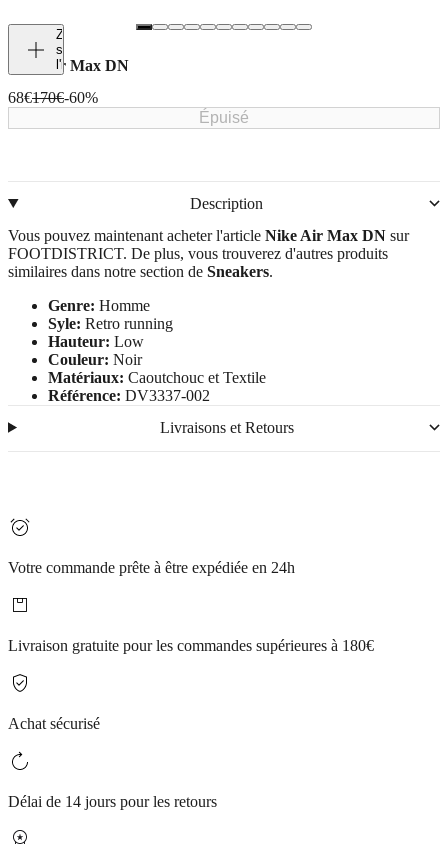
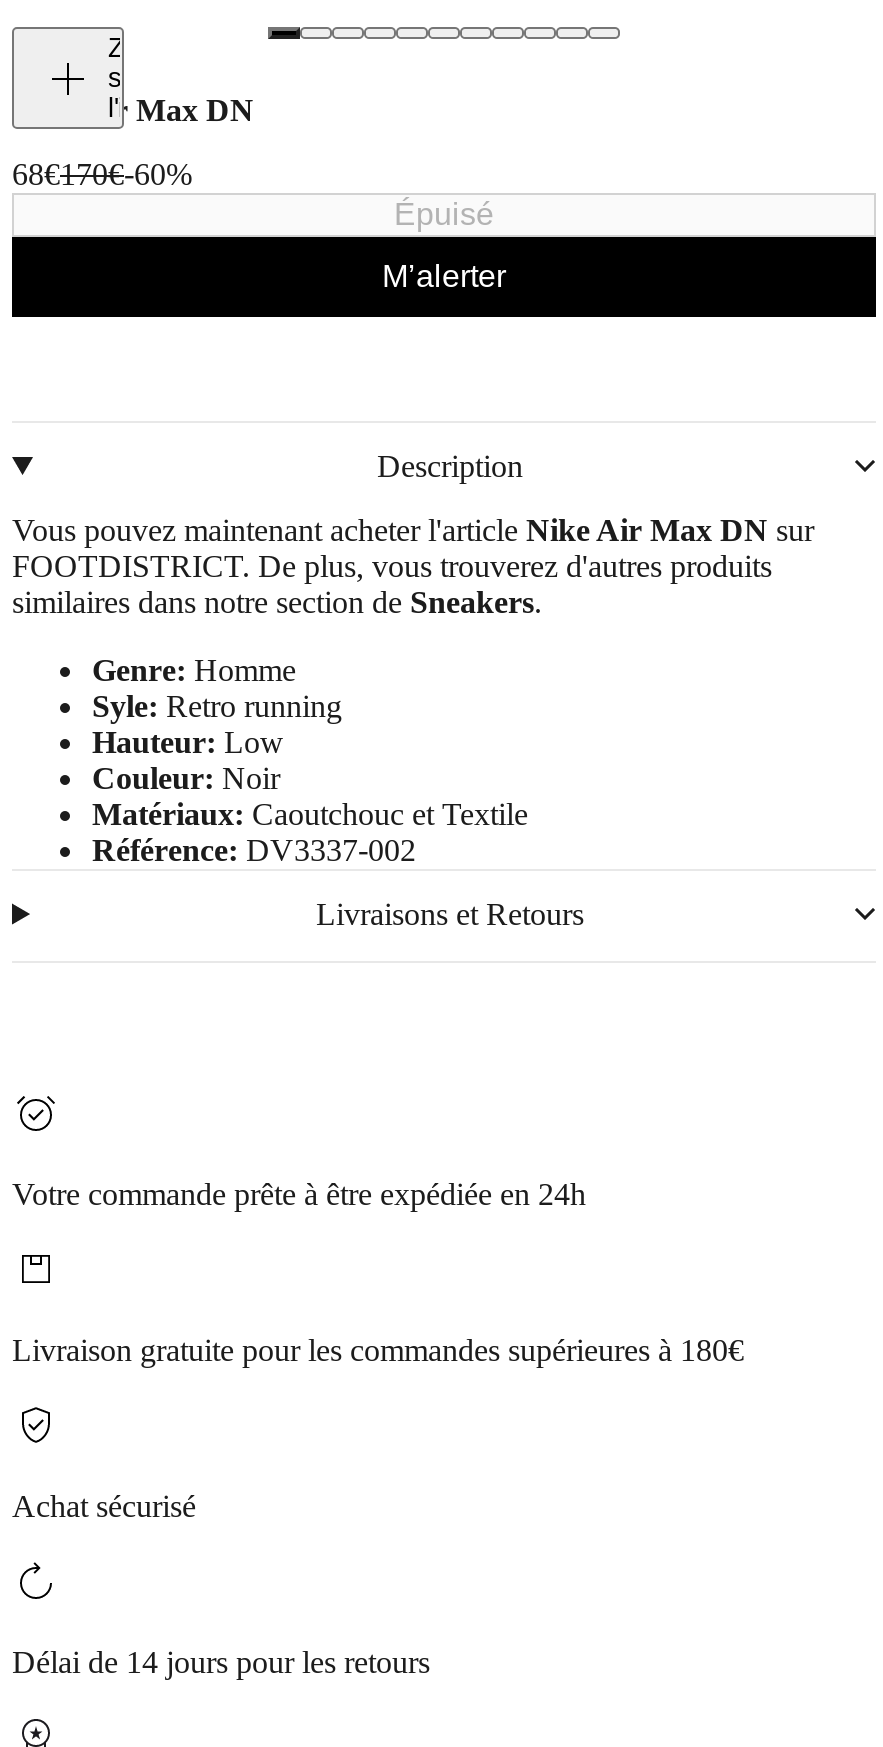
none -> [382,258,506,292] M’alerter

